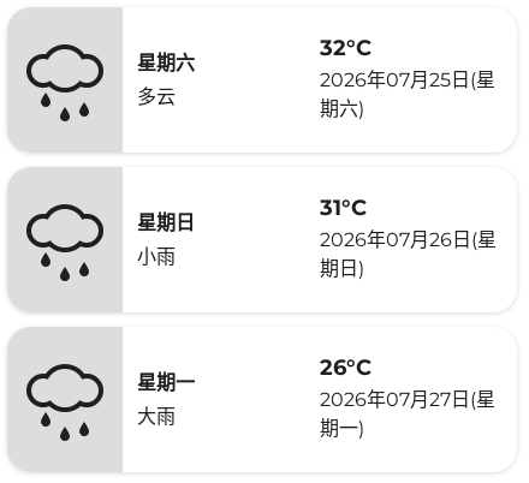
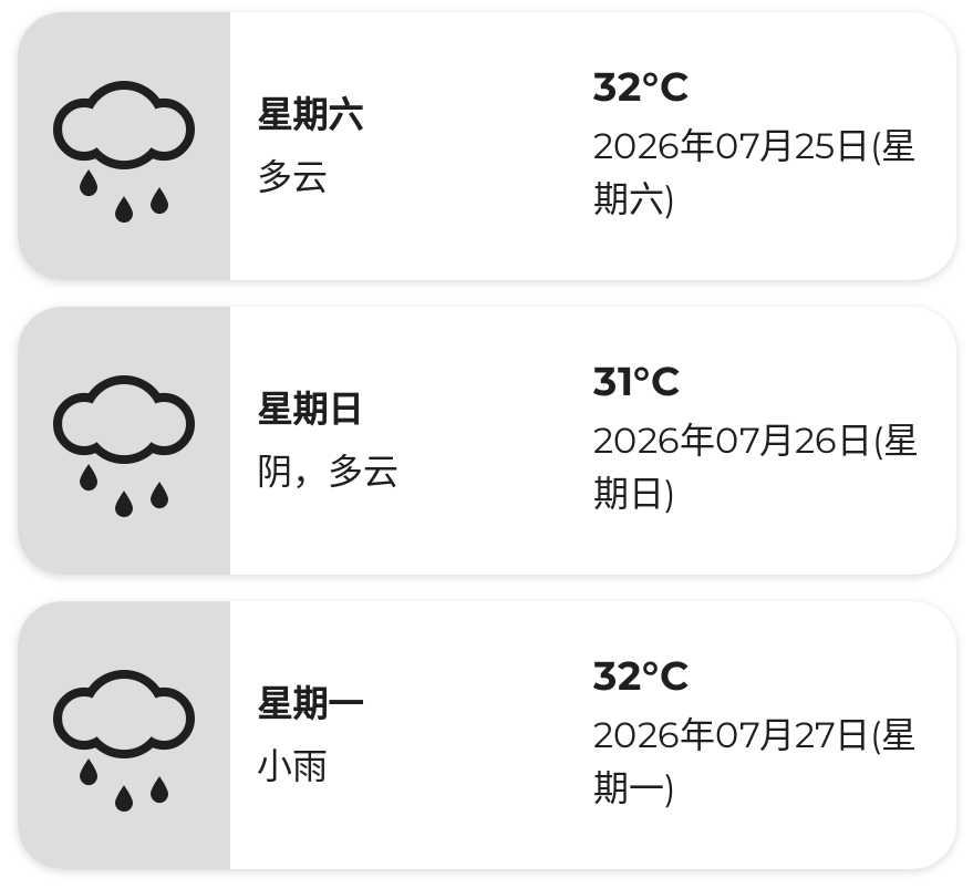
moved [137,245,176,267] -> [257,744,328,786]: 小雨
none -> [257,450,398,492] 阴，多云
[320,354,372,381] 26°C -> [593,652,689,701] 32°C
[137,404,176,427] 大雨 -> none

